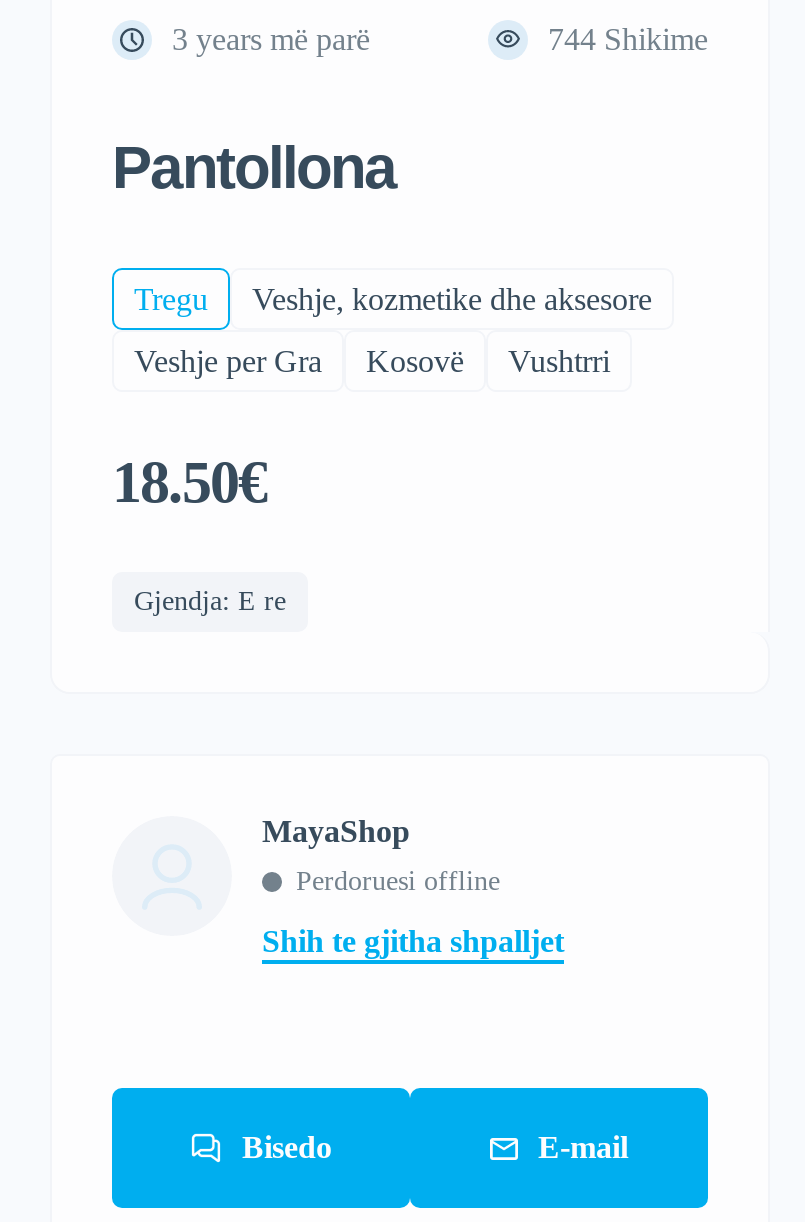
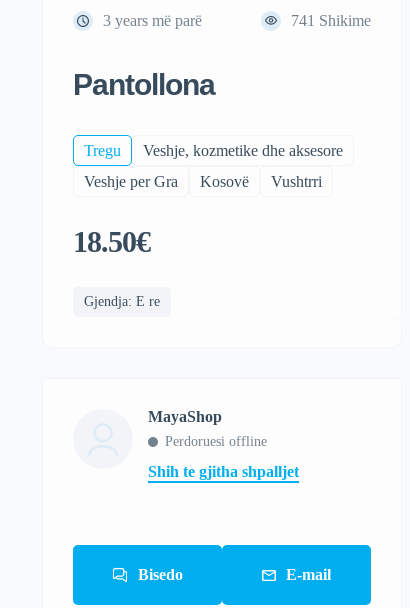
[548,23,708,57] 744 Shikime -> [291,12,371,29] 741 Shikime

